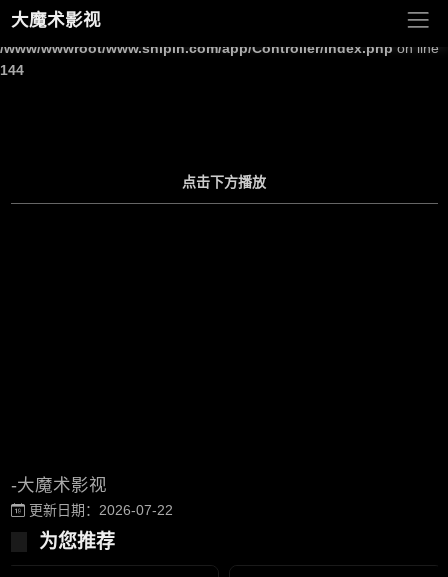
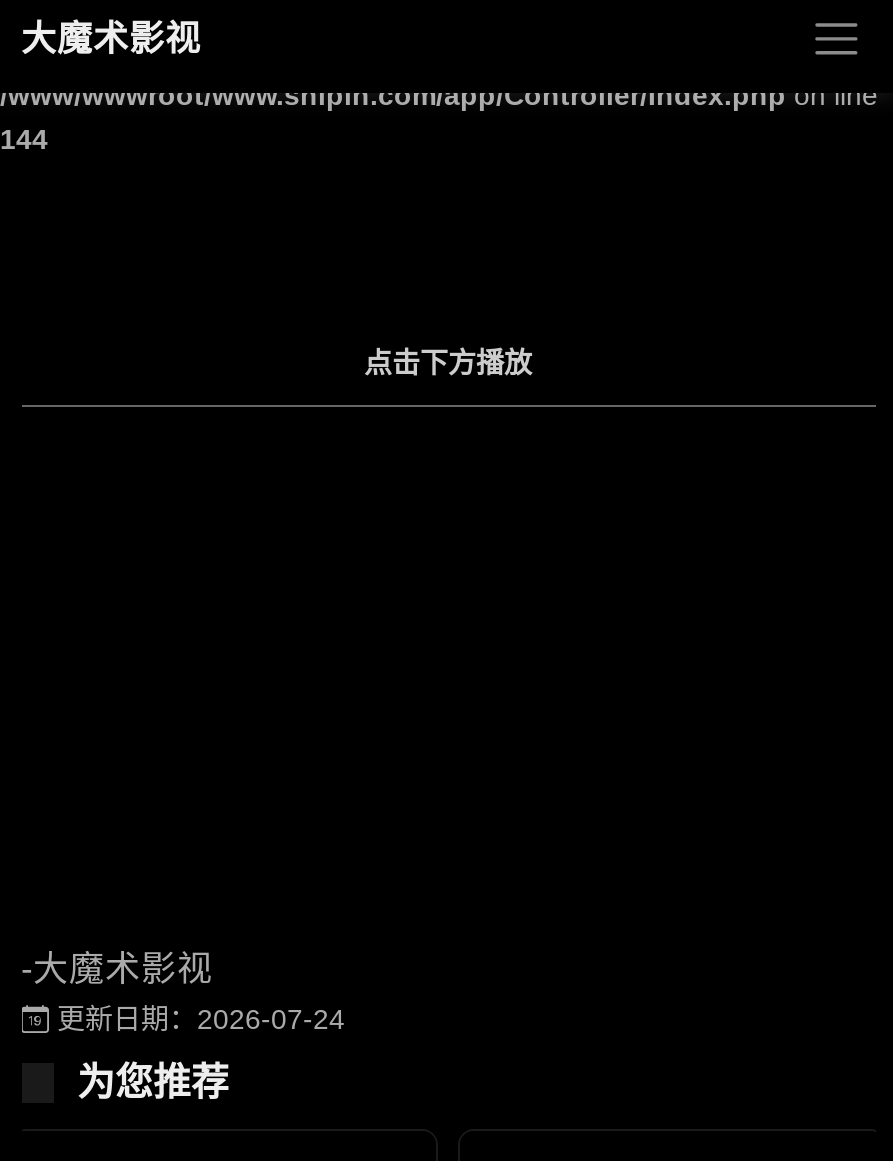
[24,502,172,518] 更新日期：2026-07-22 -> [49,1003,345,1035] 更新日期：2026-07-24

